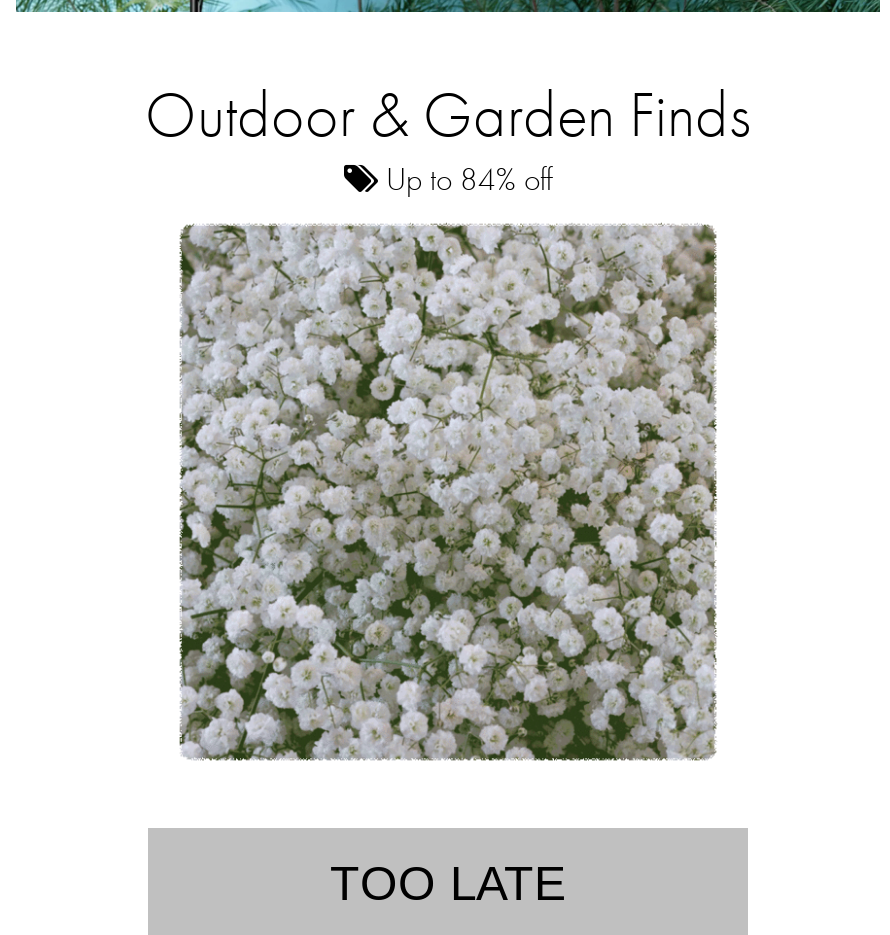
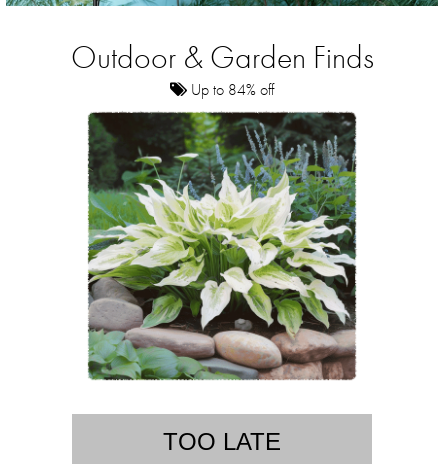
[178,224,716,762] [image] -> [88,111,356,380] [image]

